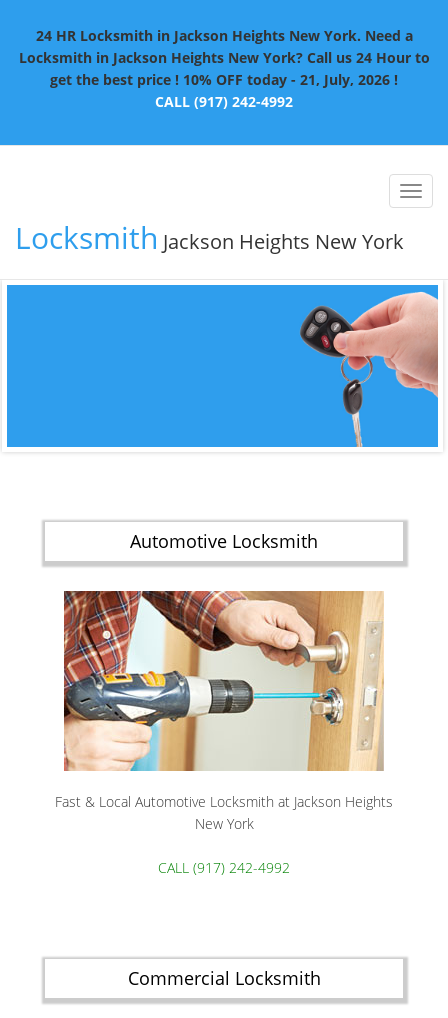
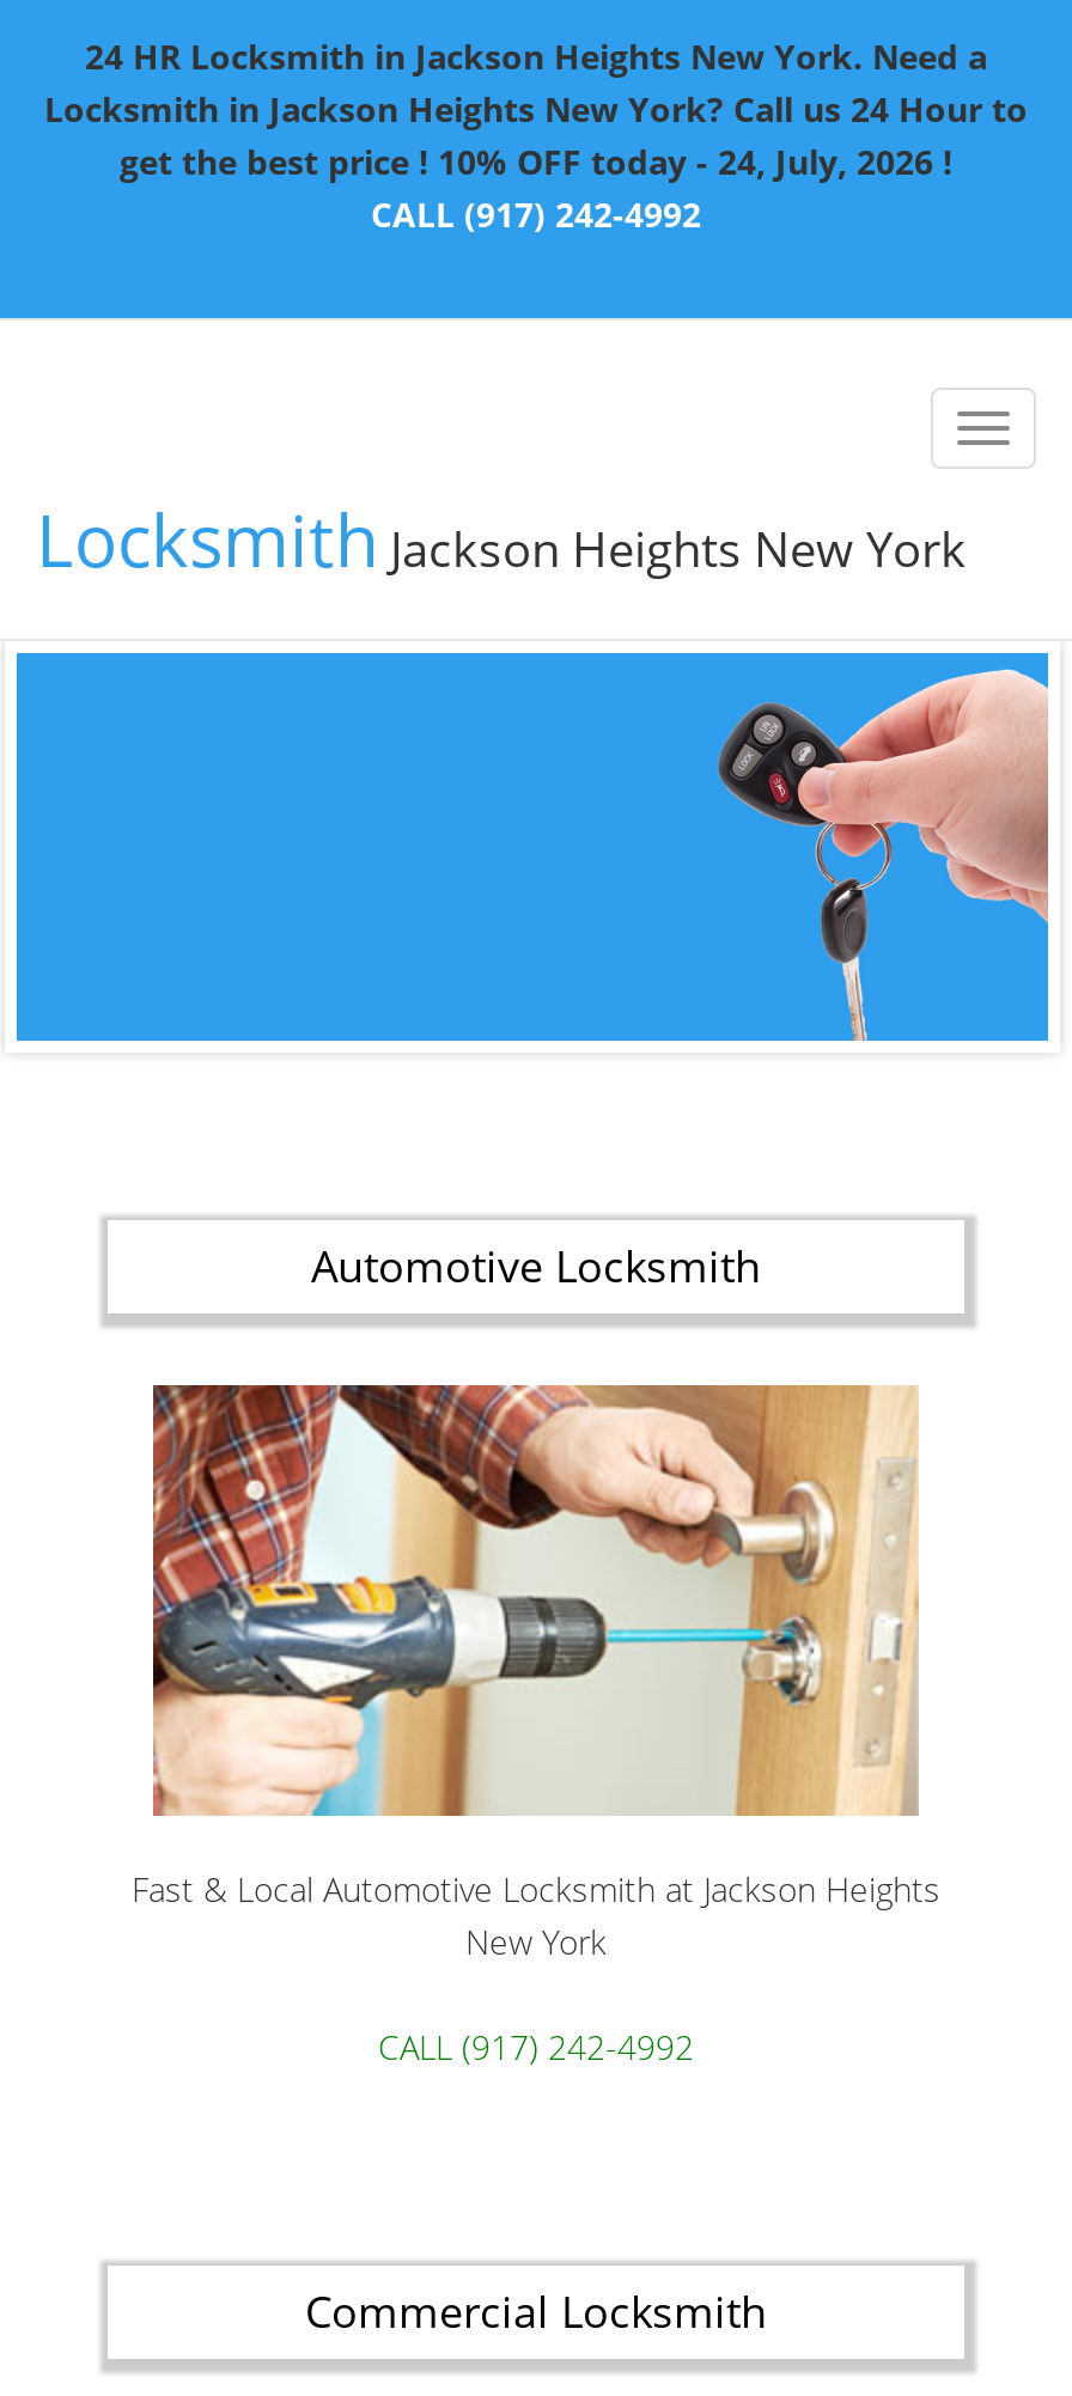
[50,70,398,89] get the best price ! 10% OFF today - 21, July, 2026 ! -> [120,139,952,184] get the best price ! 10% OFF today - 24, July, 2026 !

